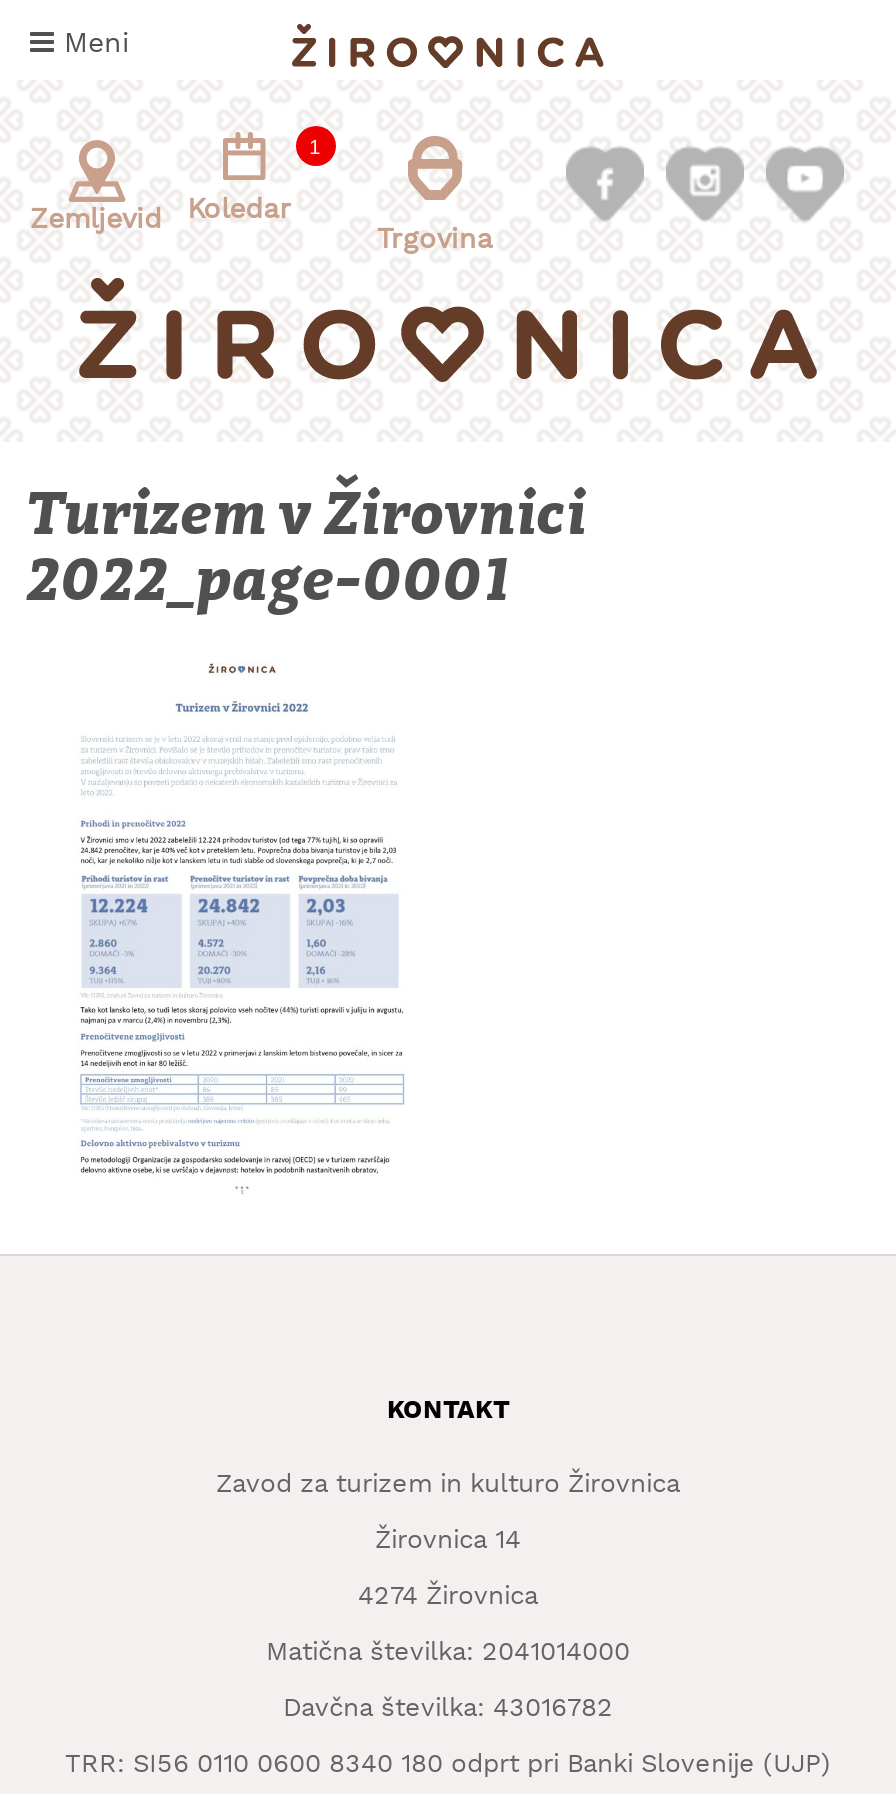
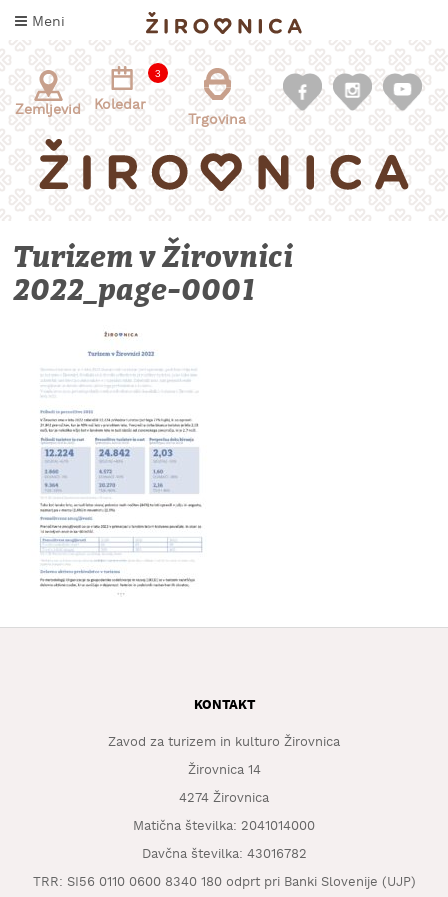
[309,136,321,158] 1 -> [155,68,161,79] 3

